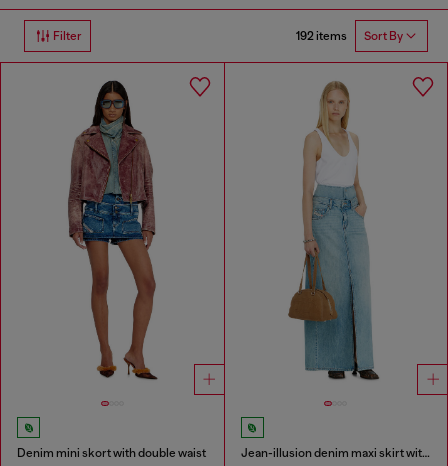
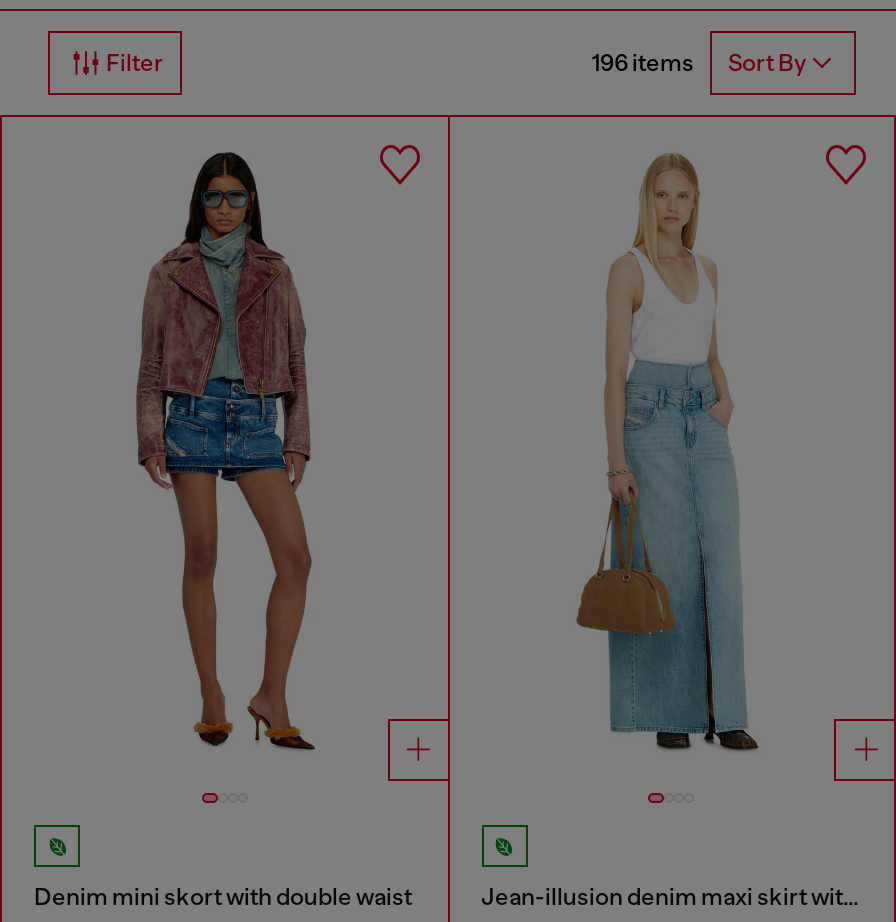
[296,29,403,43] 192 items Sort By -> [592,49,806,78] 196 items Sort By

